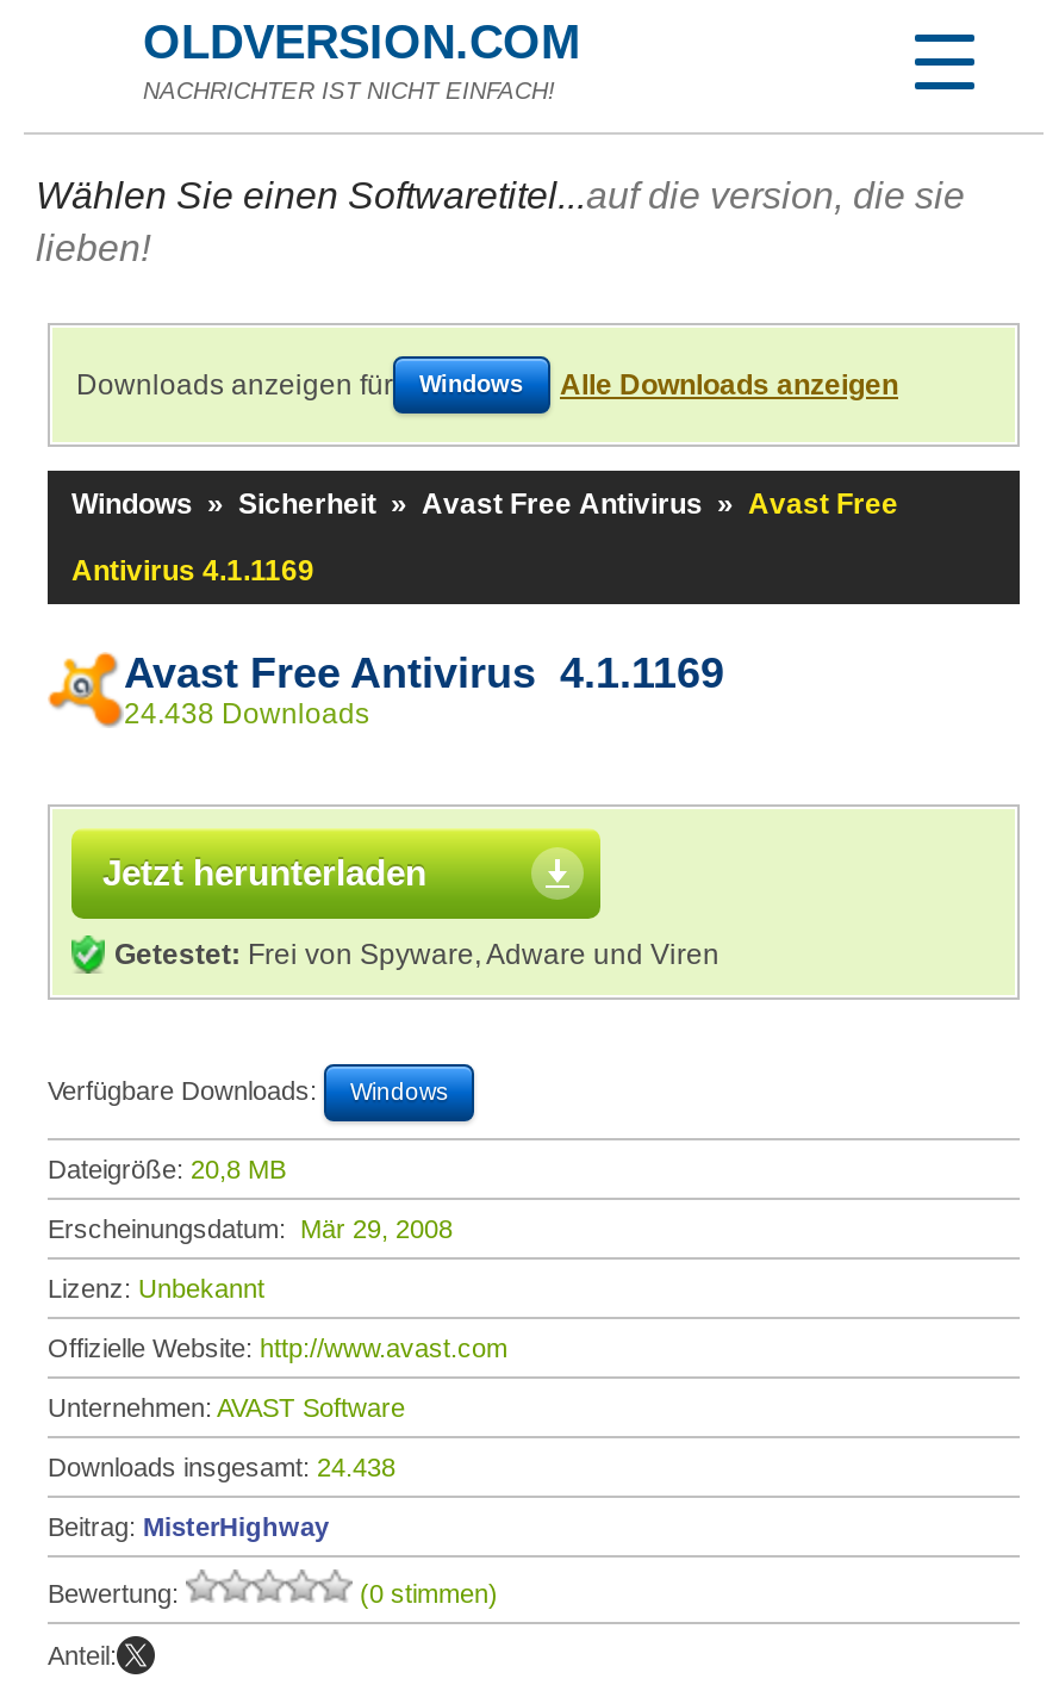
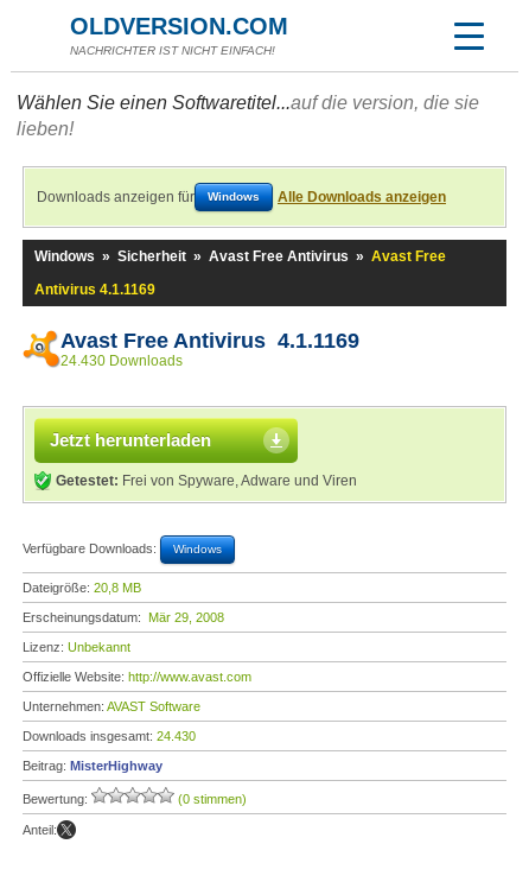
[124,697,369,731] 24.438 Downloads -> [60,353,183,369] 24.430 Downloads
[48,1453,395,1481] Downloads insgesamt: 24.438 -> [23,729,196,743] Downloads insgesamt: 24.430

